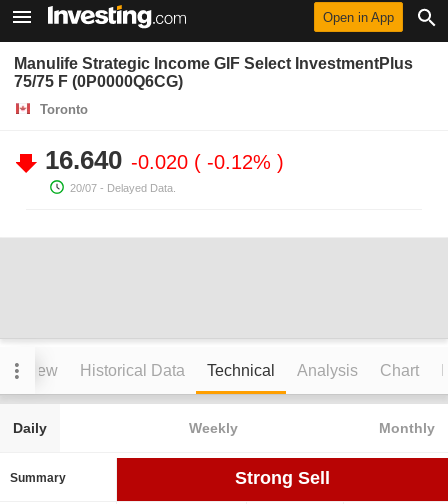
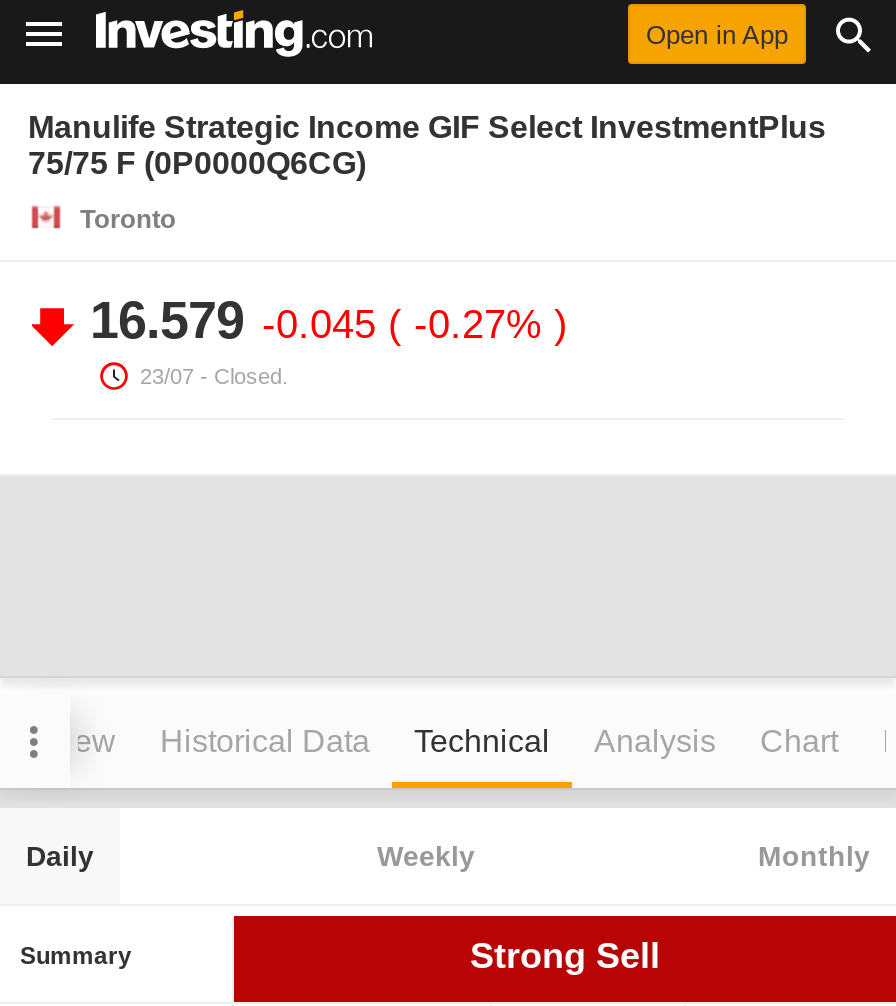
[45,145,277,194] 16.640 -0.020 -0.12% | 20/07 - Delayed Data. -> [90,290,554,388] 16.579 -0.045 -0.27% | 23/07 - Closed.

